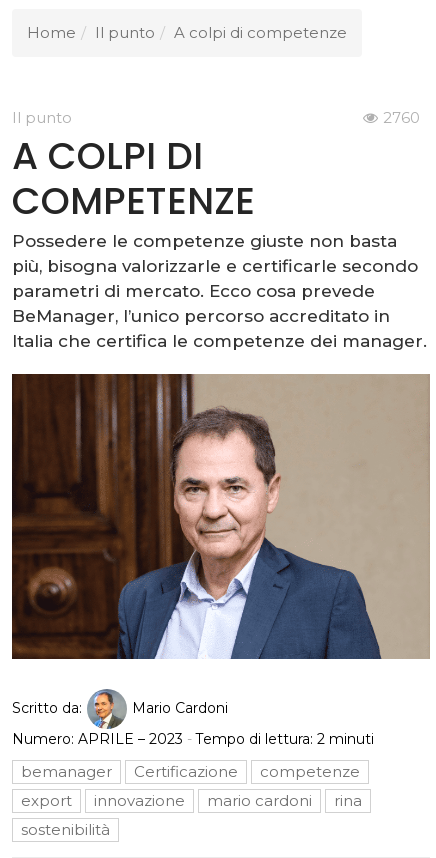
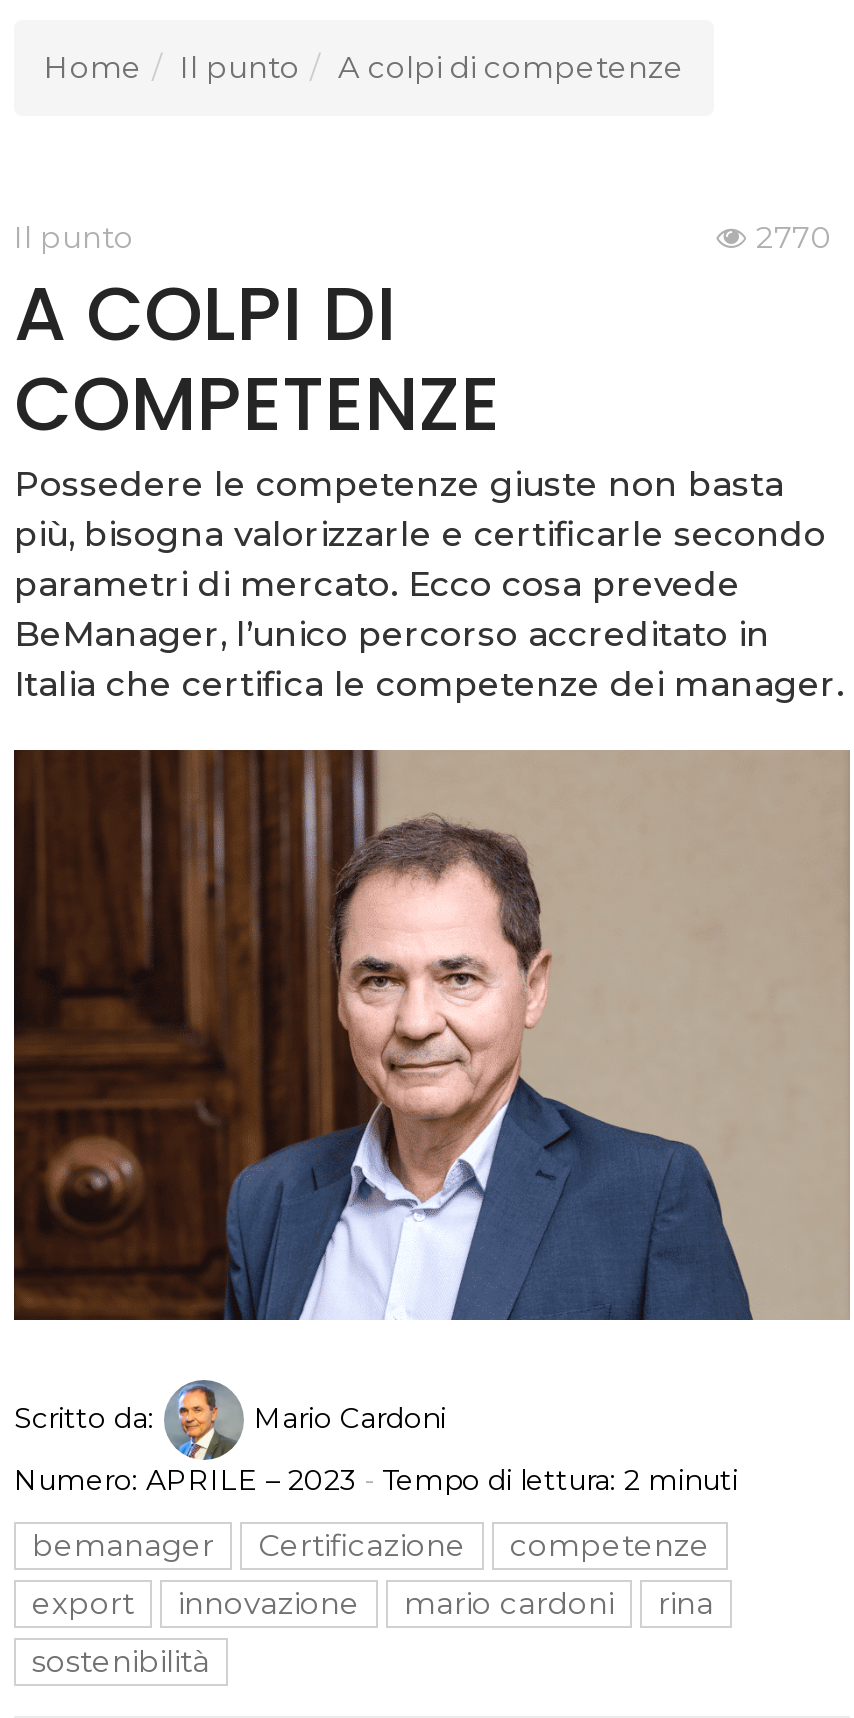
[383,108,420,127] 2760 -> [756,218,830,256] 2770

